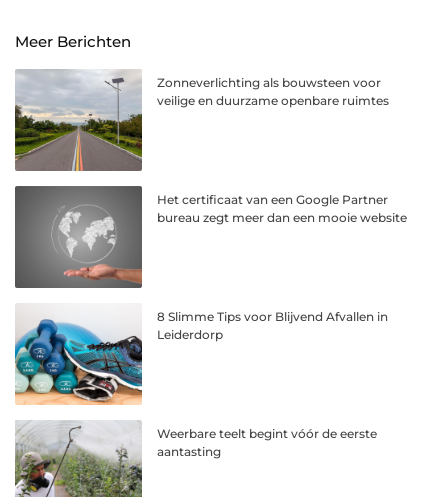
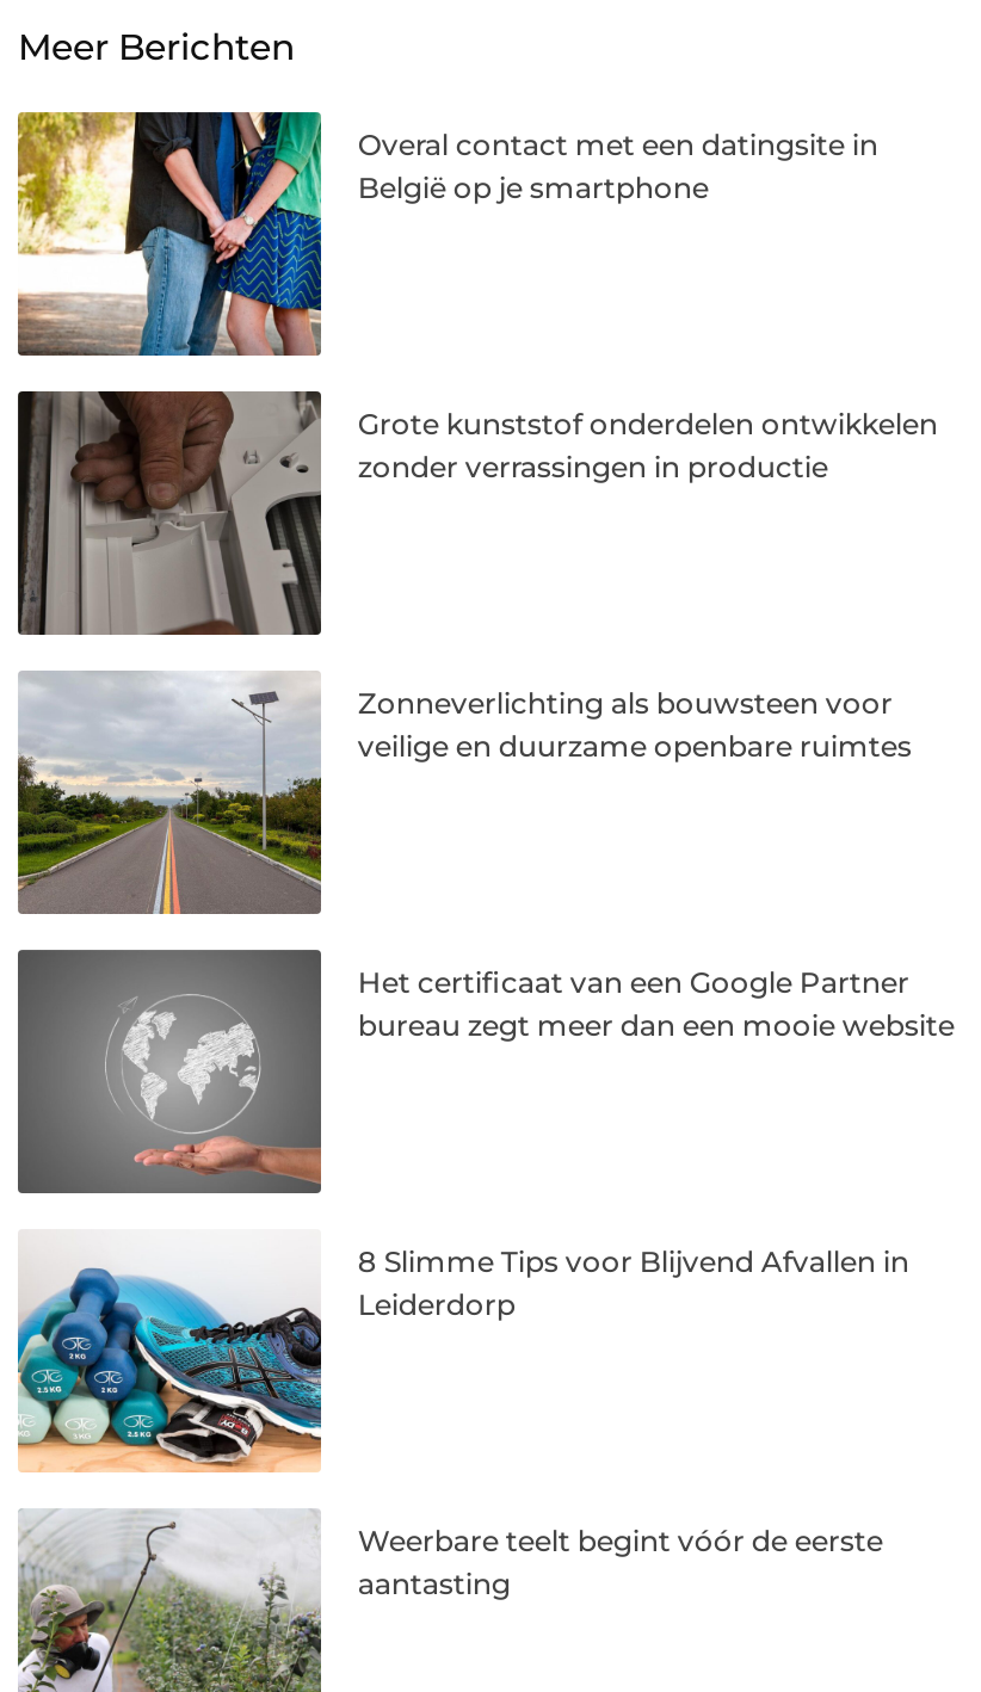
none -> [16,110,878,358] [image] | Overal contact met een datingsite in | België op je smartphone
none -> [20,389,938,635] [image] | Grote kunststof onderdelen ontwikkelen | zonder verrassingen in productie

